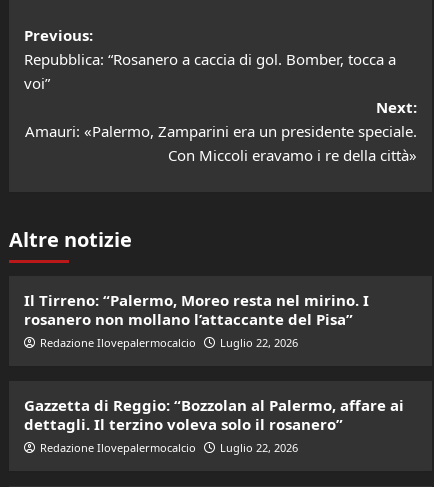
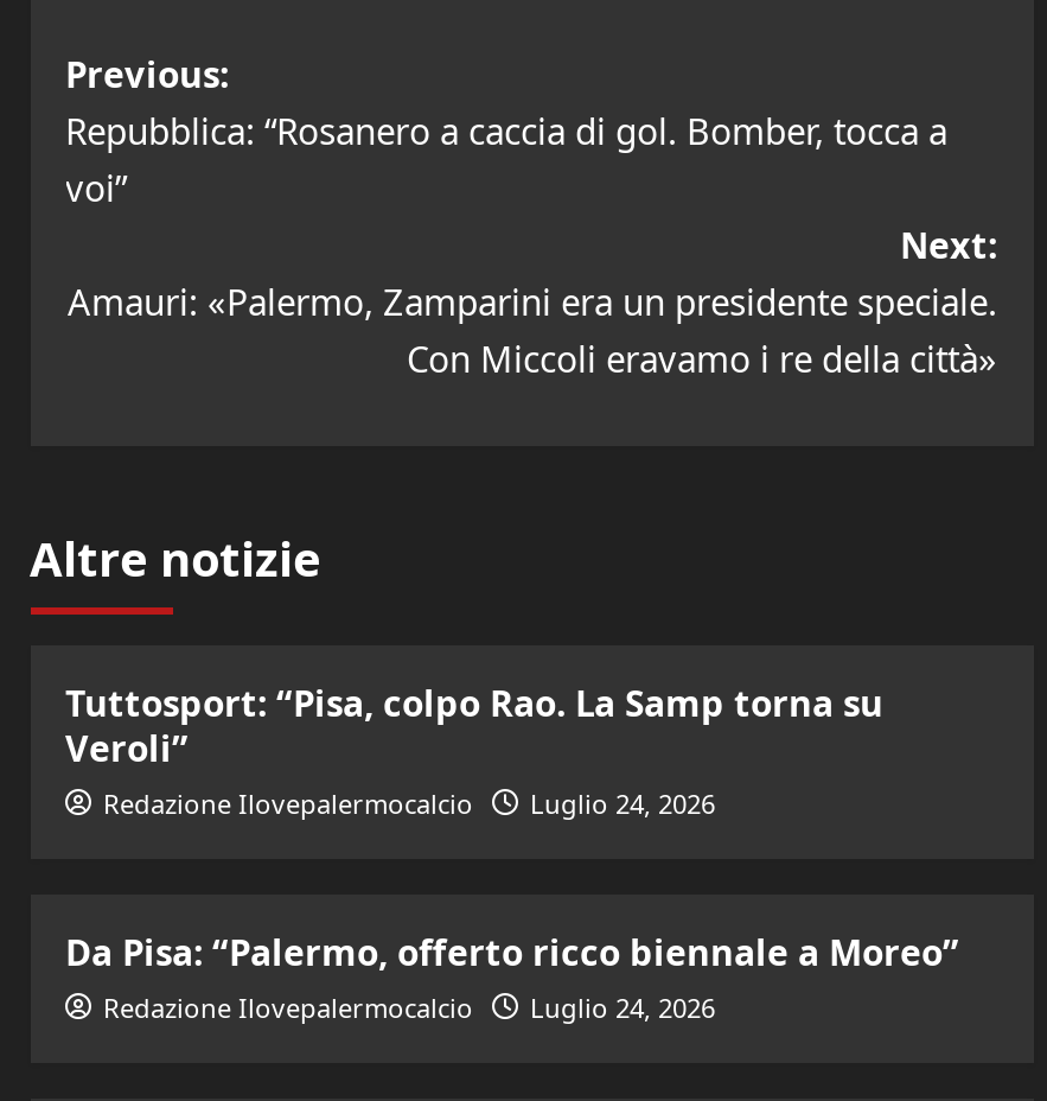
[23,290,368,329] Il Tirreno: “Palermo, Moreo resta nel mirino. I | rosanero non mollano l’attaccante del Pisa” -> [65,678,883,771] Tuttosport: “Pisa, colpo Rao. La Samp torna su | Veroli”
[39,335,297,350] Redazione Ilovepalermocalcio Luglio 22, 2026 -> [103,785,715,821] Redazione Ilovepalermocalcio Luglio 24, 2026
[23,395,403,434] Gazzetta di Reggio: “Bozzolan al Palermo, affare ai | dettagli. Il terzino voleva solo il rosanero” -> [65,928,959,975] Da Pisa: “Palermo, offerto ricco biennale a Moreo”
[39,440,297,455] Redazione Ilovepalermocalcio Luglio 22, 2026 -> [103,989,715,1025] Redazione Ilovepalermocalcio Luglio 24, 2026

